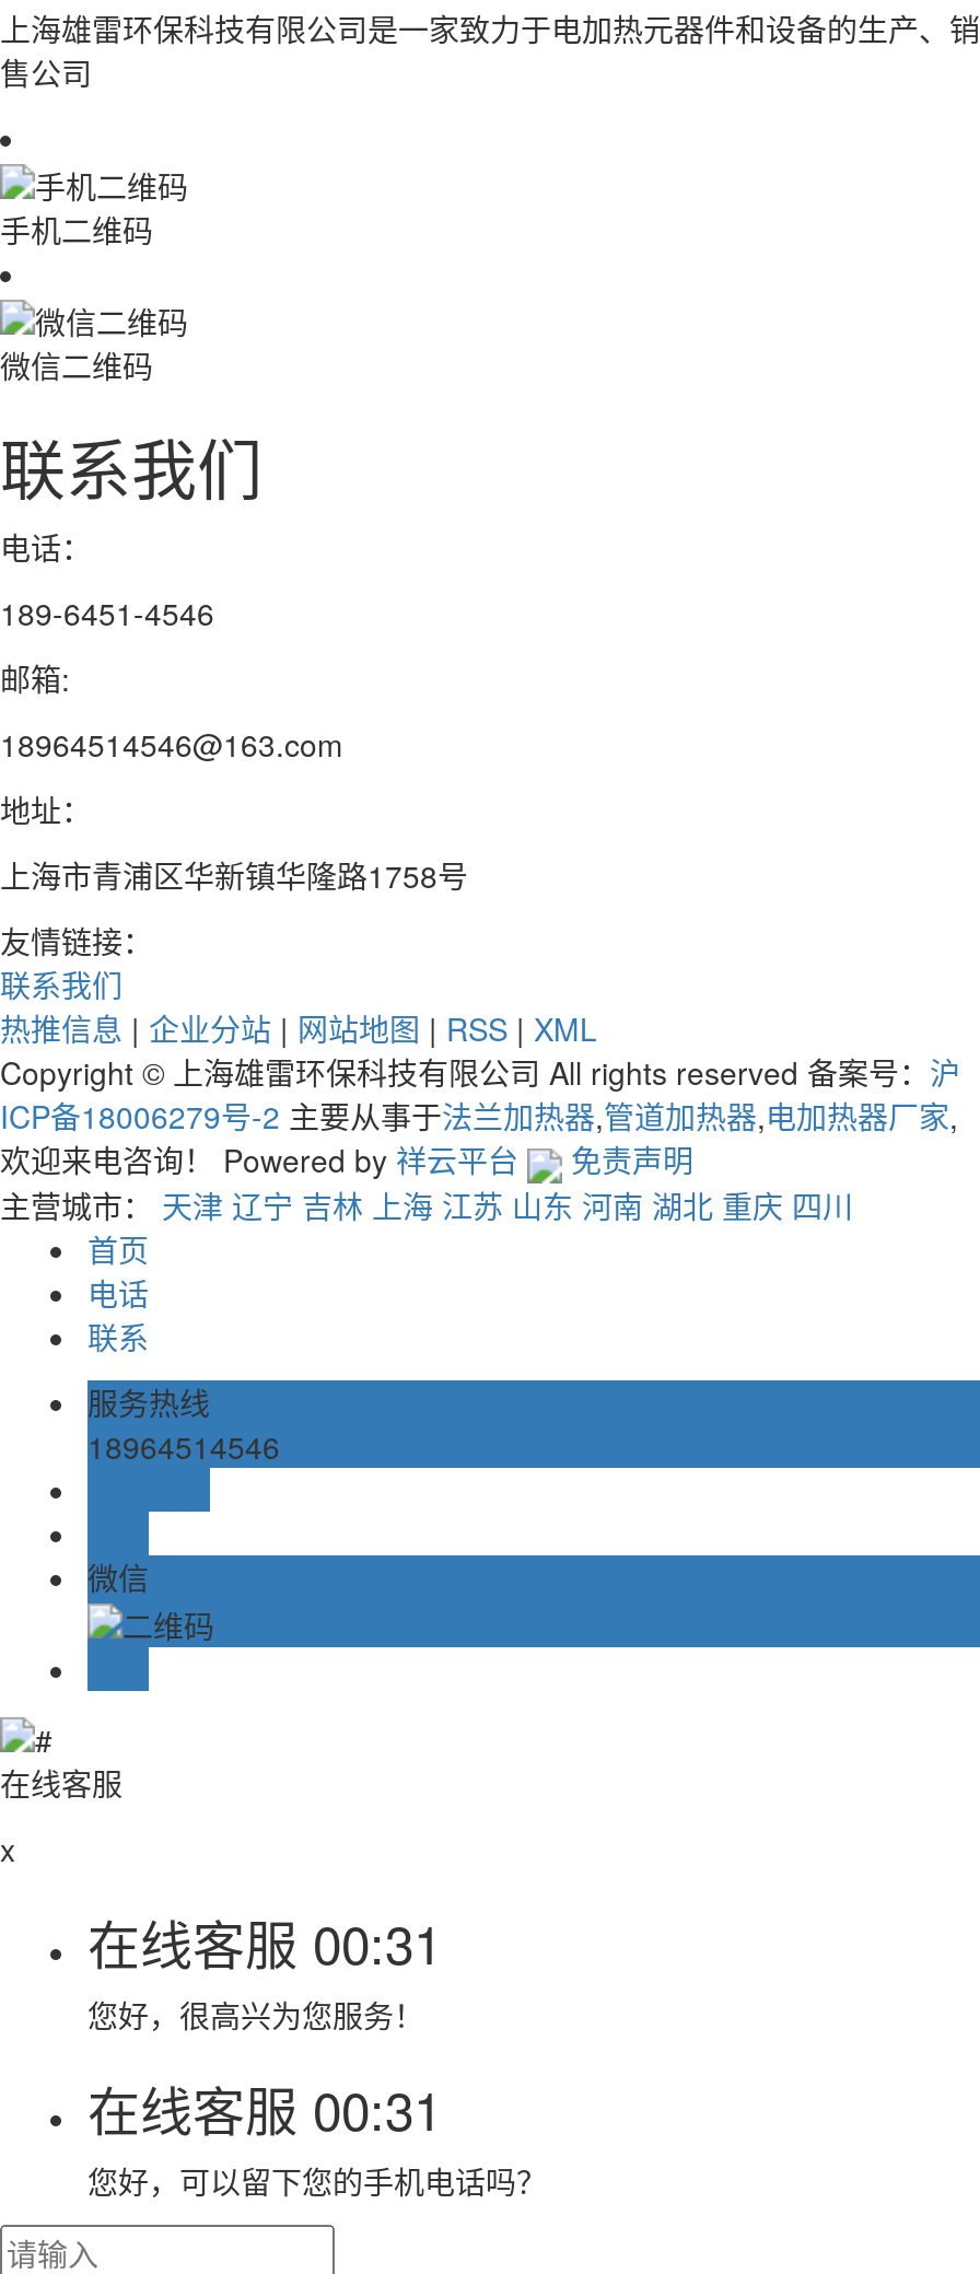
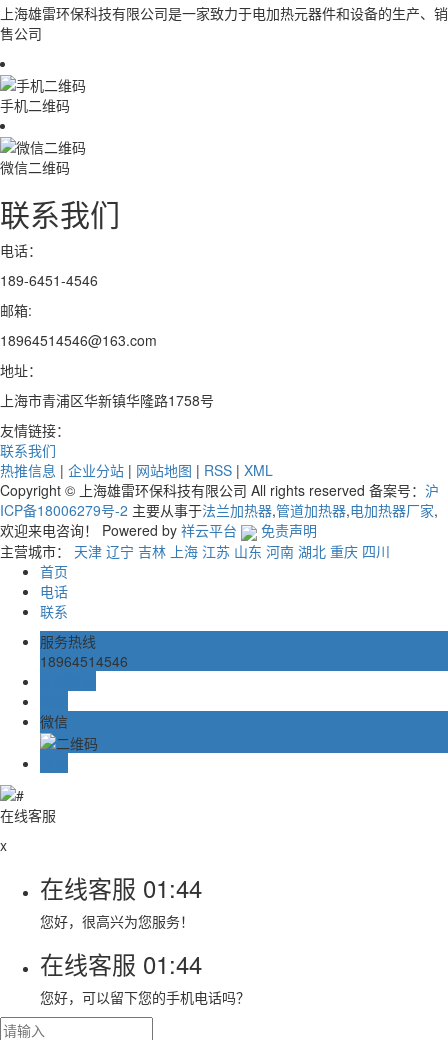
[87,1904,442,1980] 在线客服00:31 -> [40,870,202,905] 在线客服01:44
[87,2070,442,2147] 在线客服00:31 -> [40,946,202,981] 在线客服01:44

